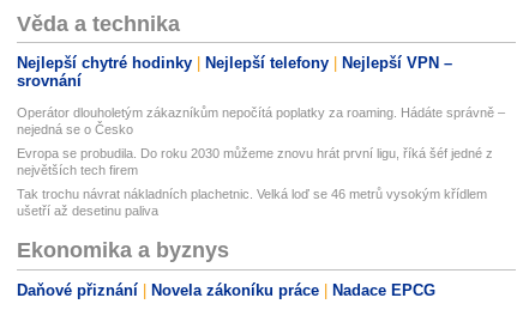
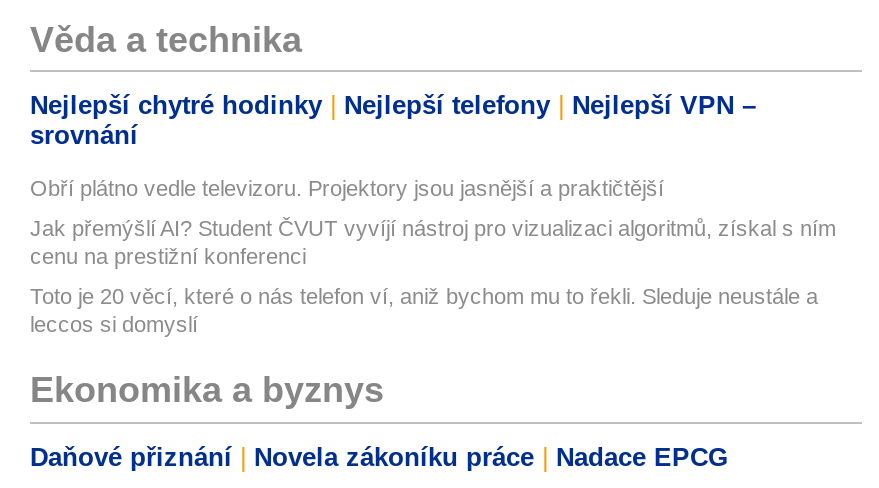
[17,106,505,137] Operátor dlouholetým zákazníkům nepočítá poplatky za roaming. Hádáte správně – | nejedná se o Česko -> [30,177,664,201] Obří plátno vedle televizoru. Projektory jsou jasnější a praktičtější
[17,147,493,178] Evropa se probudila. Do roku 2030 můžeme znovu hrát první ligu, říká šéf jedné z | největších tech firem -> [30,217,836,269] Jak přemýšlí AI? Student ČVUT vyvíjí nástroj pro vizualizaci algoritmů, získal s ním | cenu na prestižní konferenci
[17,187,487,218] Tak trochu návrat nákladních plachetnic. Velká loď se 46 metrů vysokým křídlem | ušetří až desetinu paliva -> [30,285,818,337] Toto je 20 věcí, které o nás telefon ví, aniž bychom mu to řekli. Sleduje neustále a | leccos si domyslí

